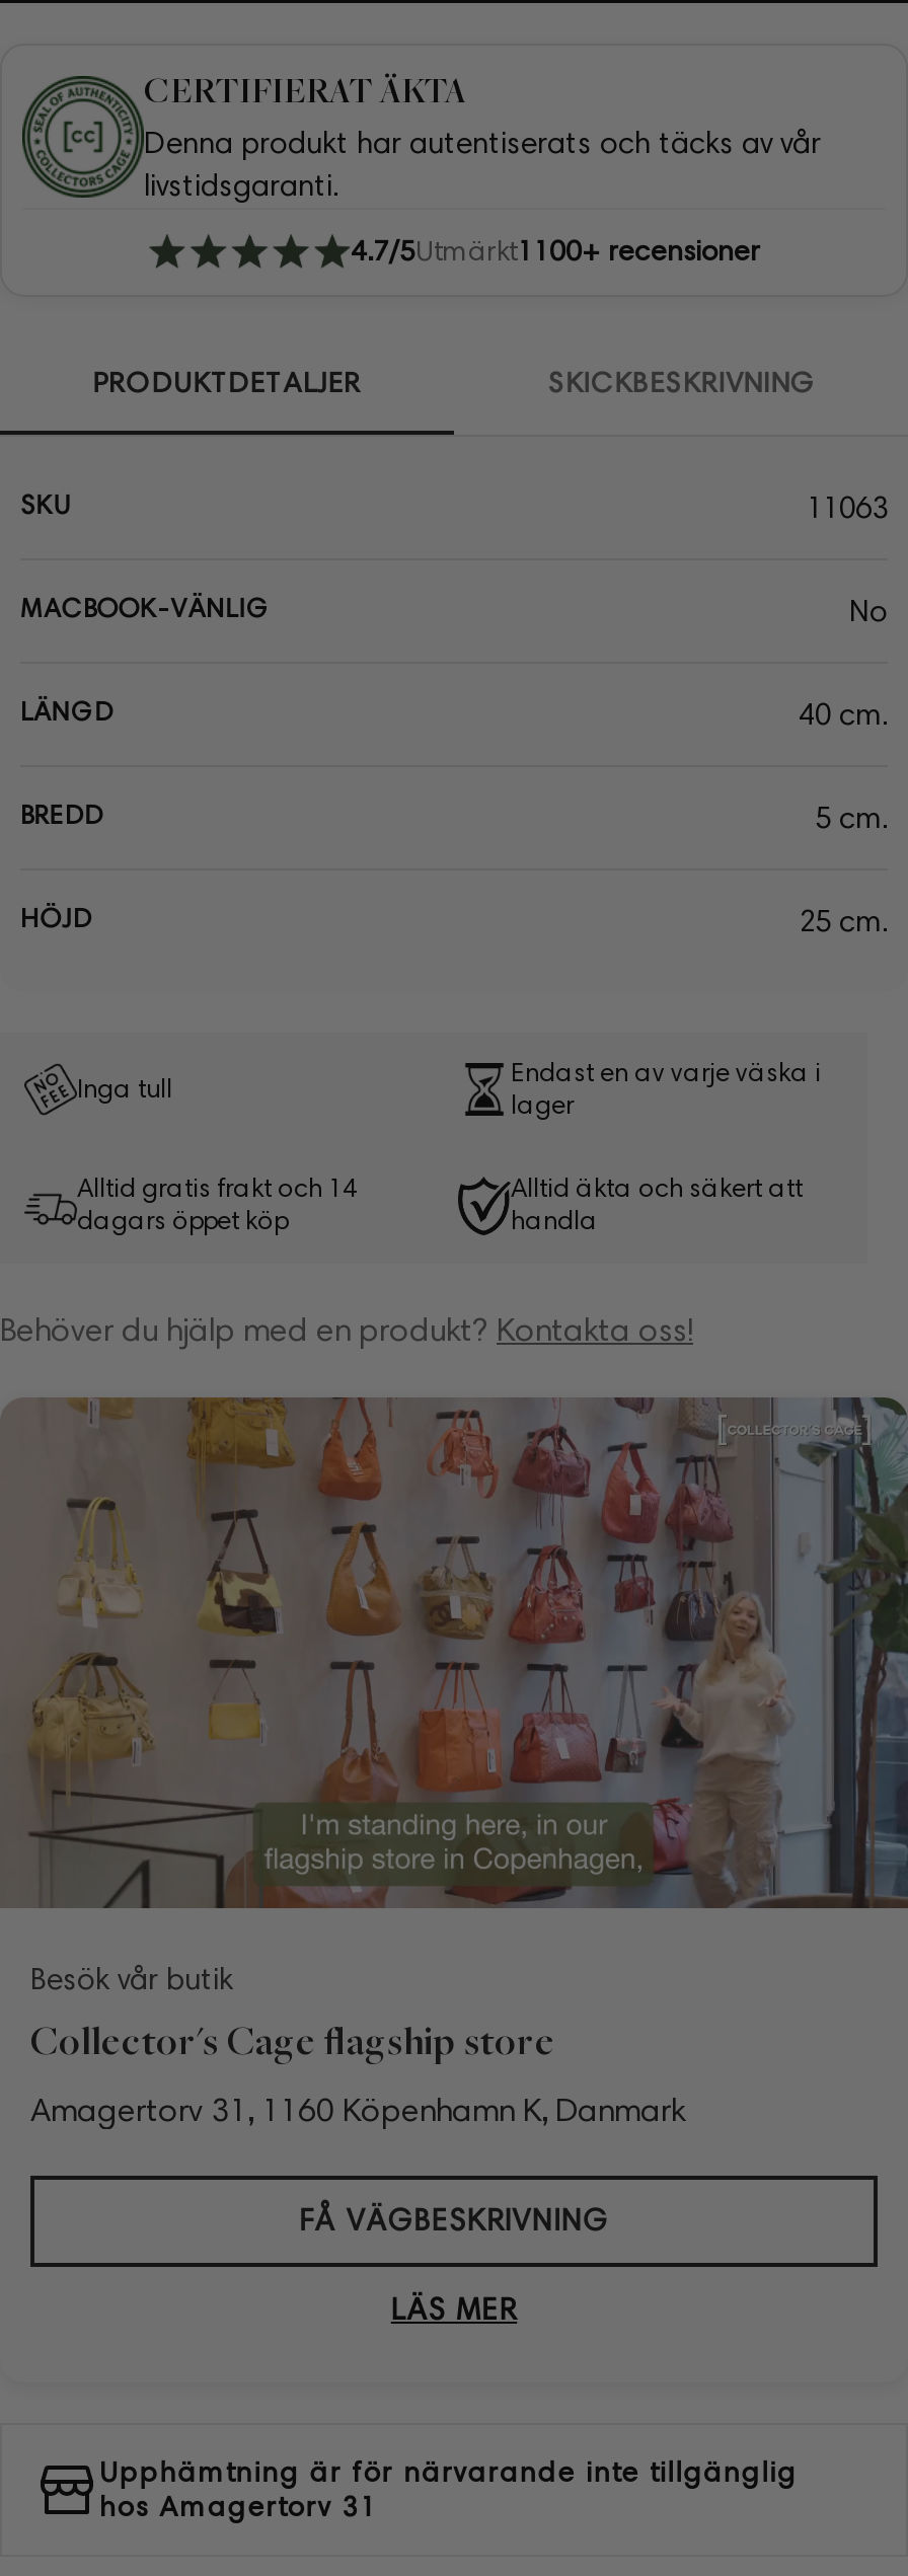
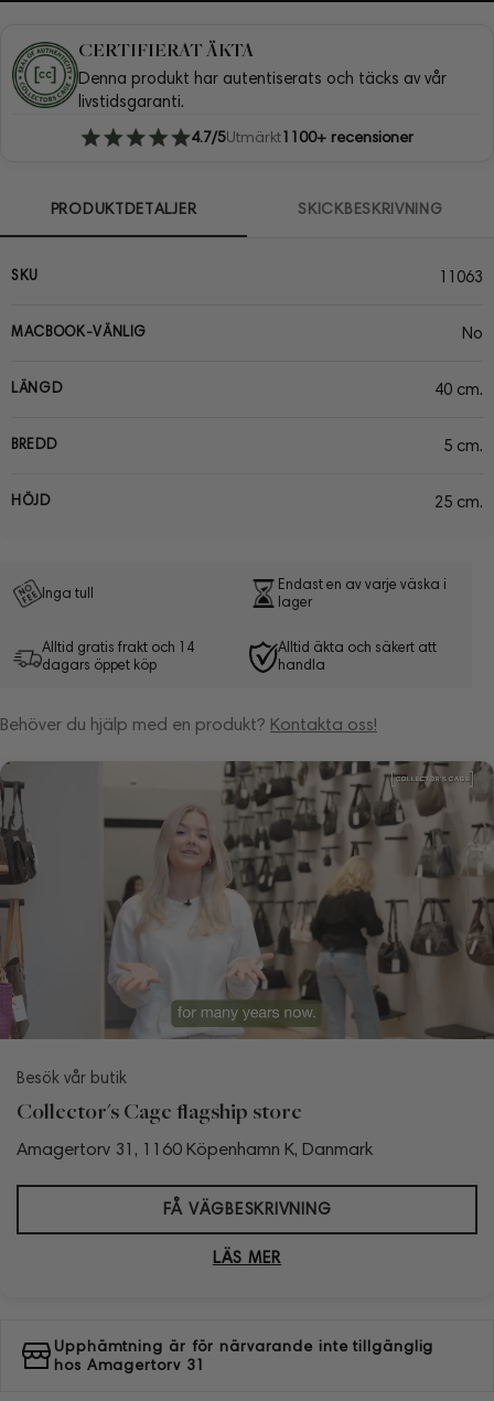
[6,1395,902,1910] [image] -> [3,760,491,1040] [image]

